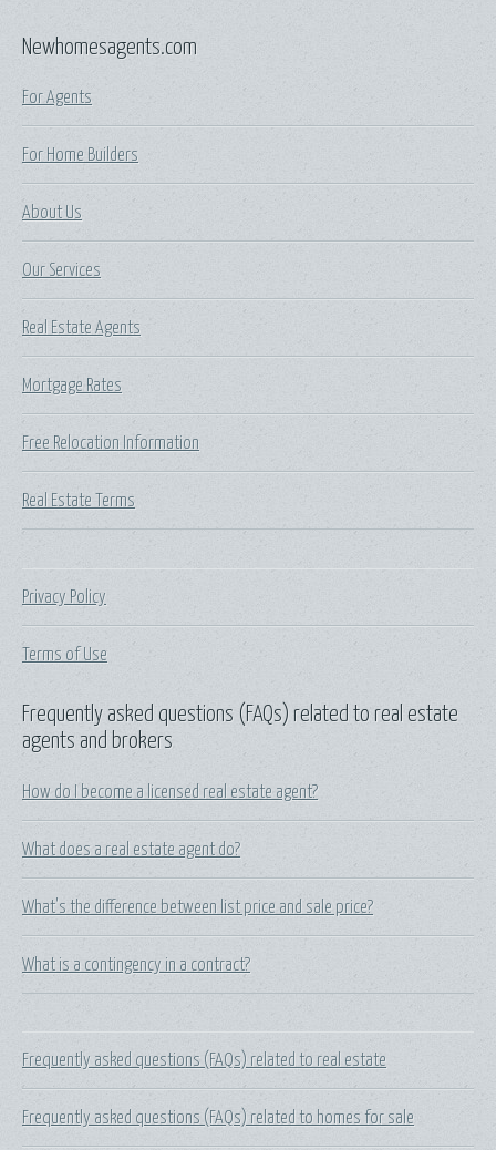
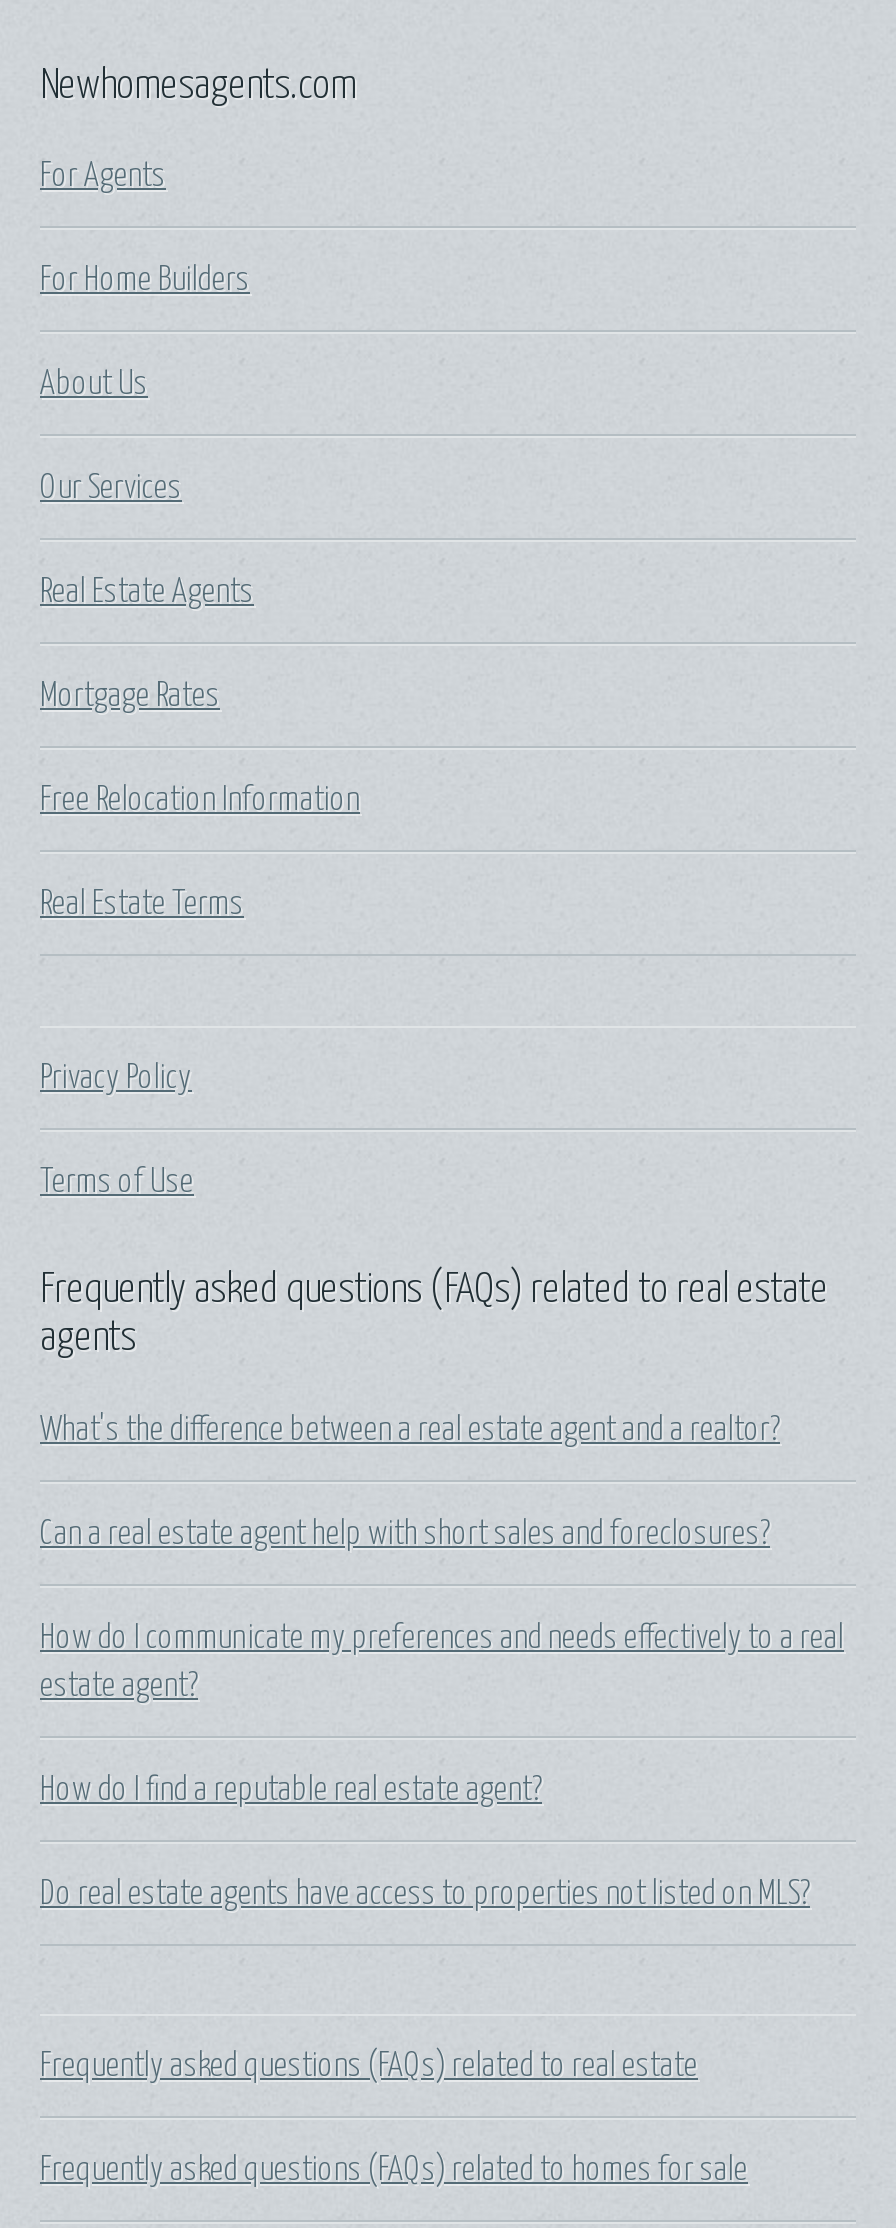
[22,730,373,974] agents and brokers | How do I become a licensed real estate agent? | What does a real estate agent do? | What's the difference between list price and sale price? | What is a contingency in a contract? -> [40,1318,844,1910] agents | What's the difference between a real estate agent and a realtor? | Can a real estate agent help with short sales and foreclosures? | How do I communicate my preferences and needs effectively to a real | estate agent? | How do I find a reputable real estate agent? | Do real estate agents have access to properties not listed on MLS?

